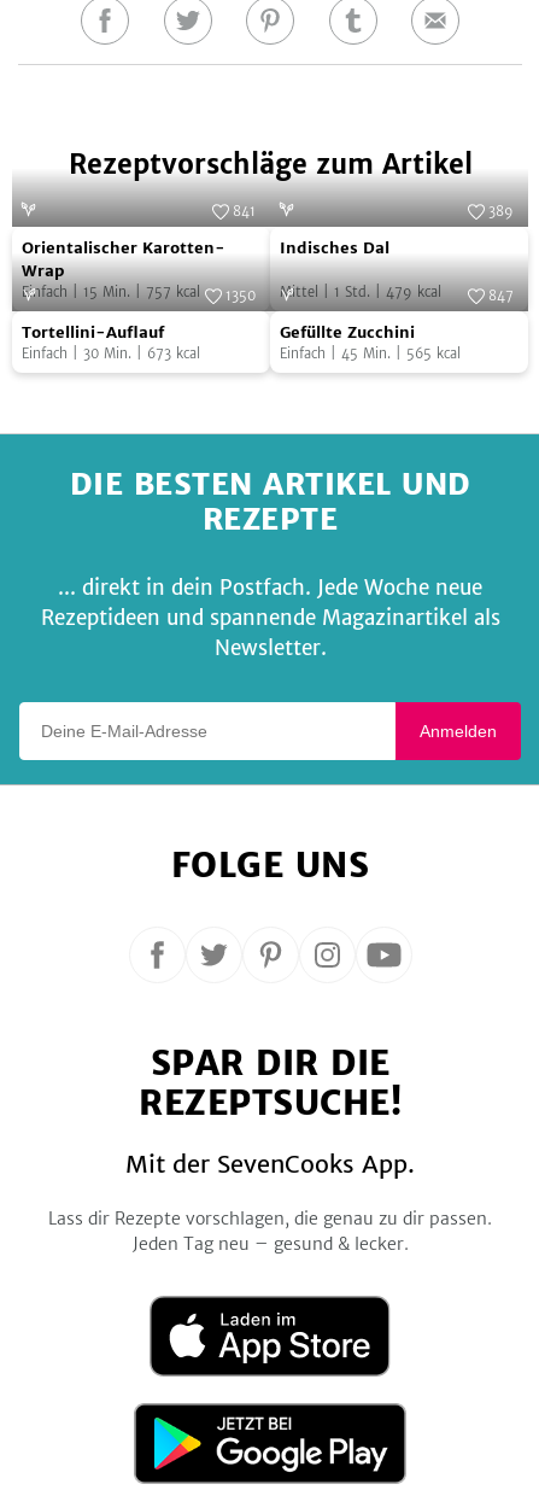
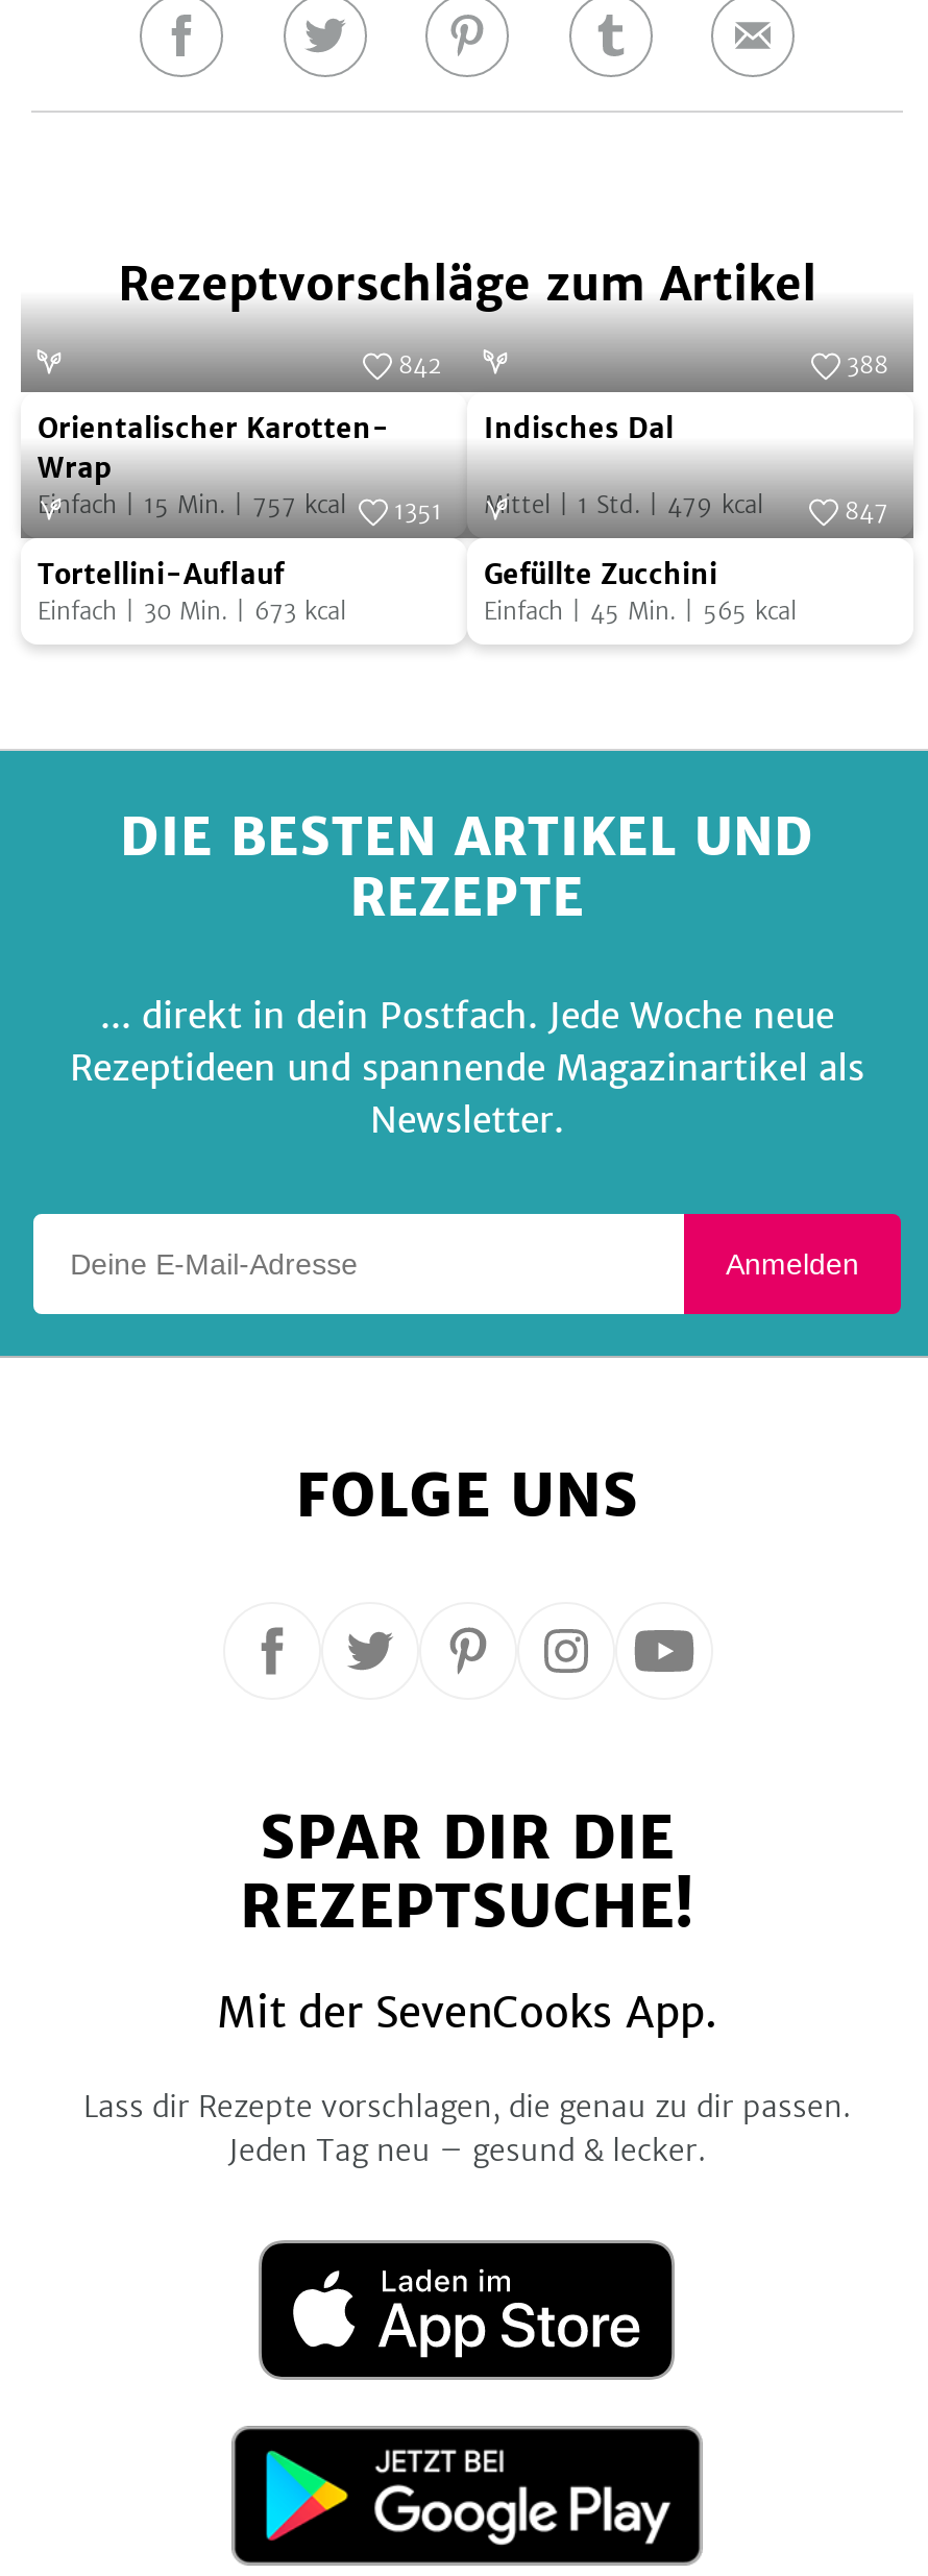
[233,202,256,219] 841 -> [398,350,442,379] 842
[488,202,514,219] 389 -> [847,350,888,379] 388
[225,287,256,304] 1350 -> [394,496,442,525] 1351

